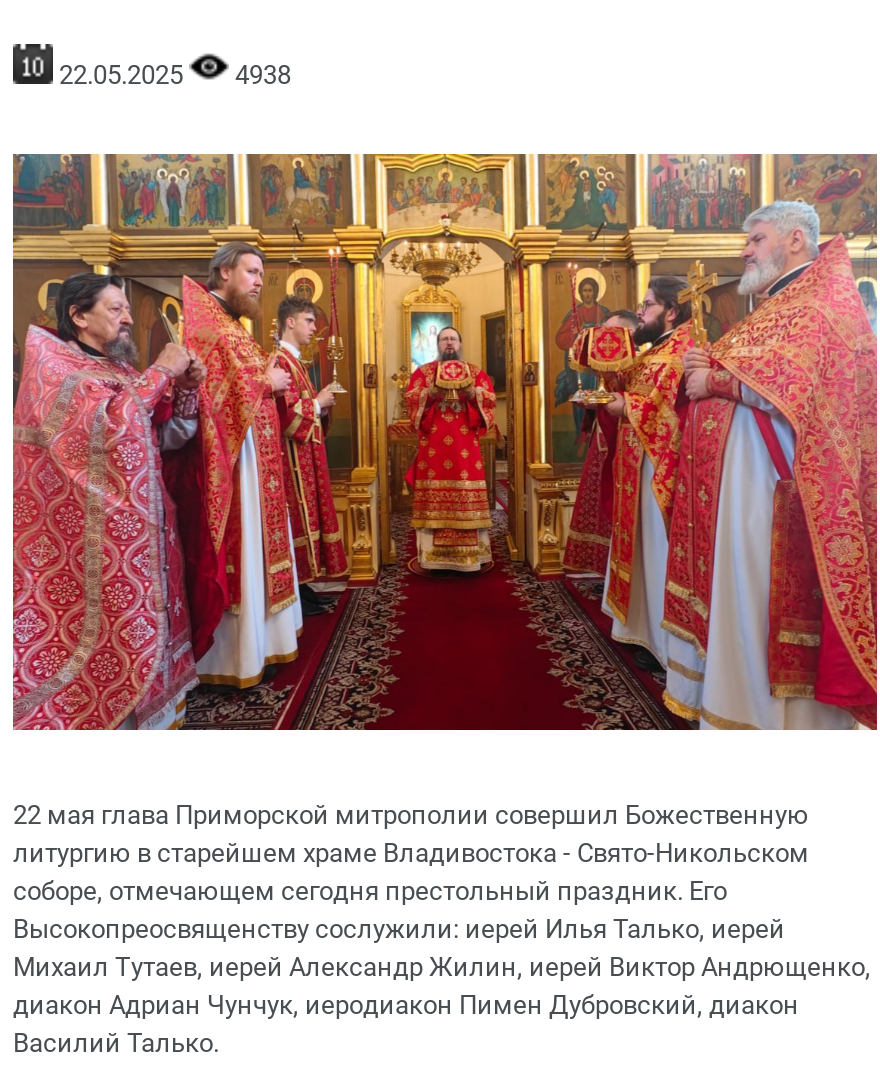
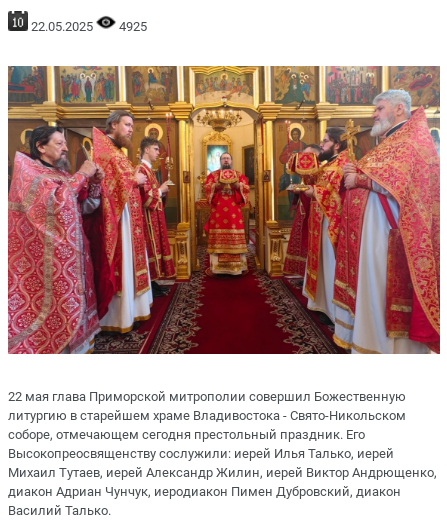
[53,59,291,89] 22.05.2025 4938 -> [28,19,147,34] 22.05.2025 4925

